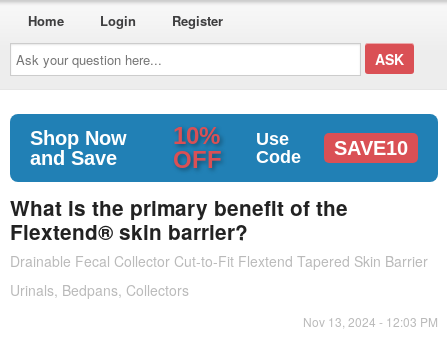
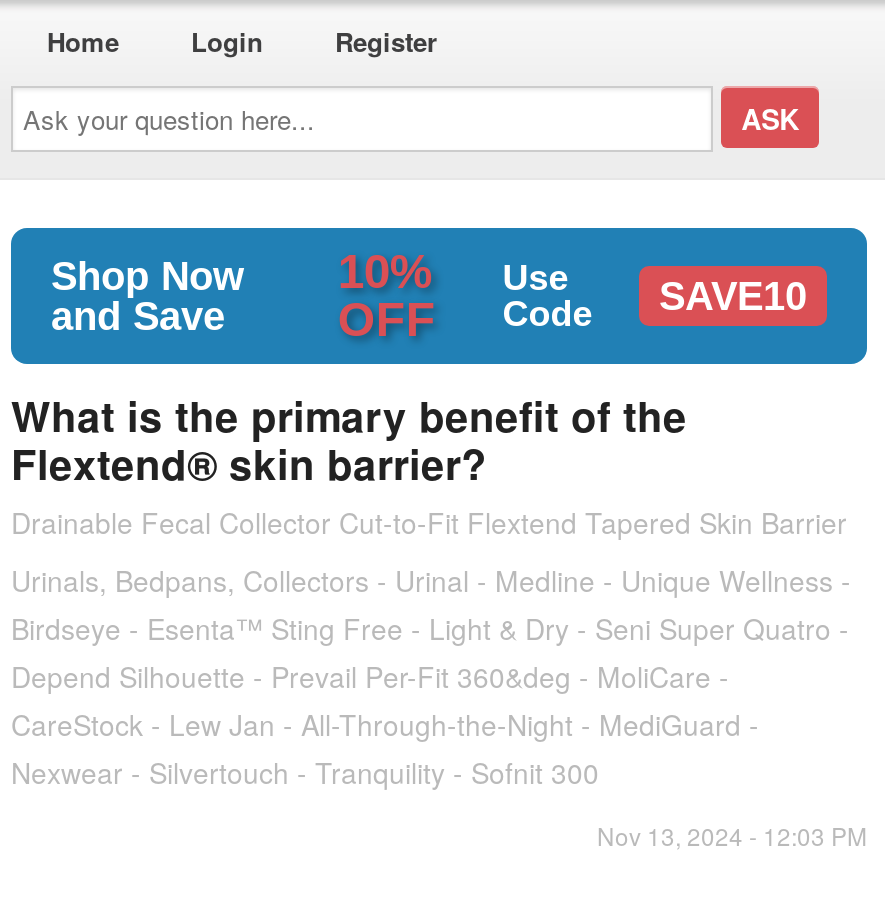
[10,280,189,300] Urinals, Bedpans, Collectors -> [11,561,851,793] Urinals, Bedpans, Collectors - Urinal - Medline - Unique Wellness - | Birdseye - Esenta™ Sting Free - Light & Dry - Seni Super Quatro - | Depend Silhouette - Prevail Per-Fit 360&deg - MoliCare - | CareStock - Lew Jan - All-Through-the-Night - MediGuard - | Nexwear - Silvertouch - Tranquility - Sofnit 300

